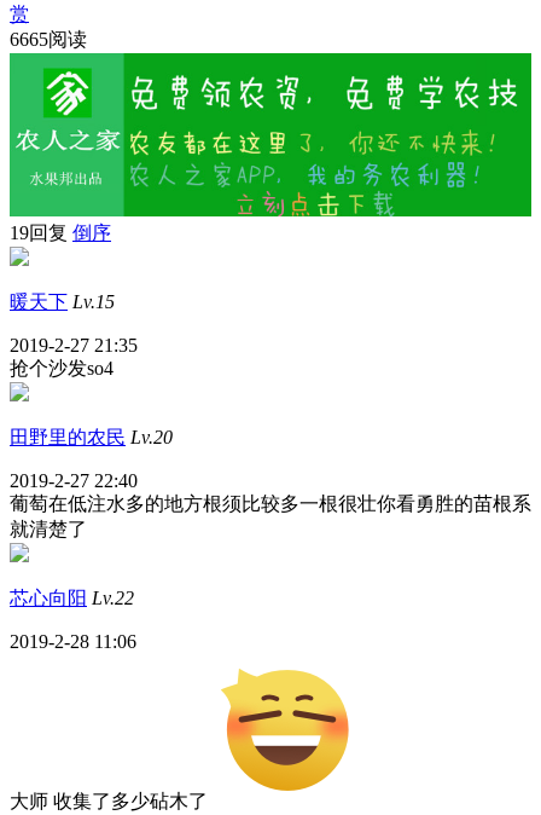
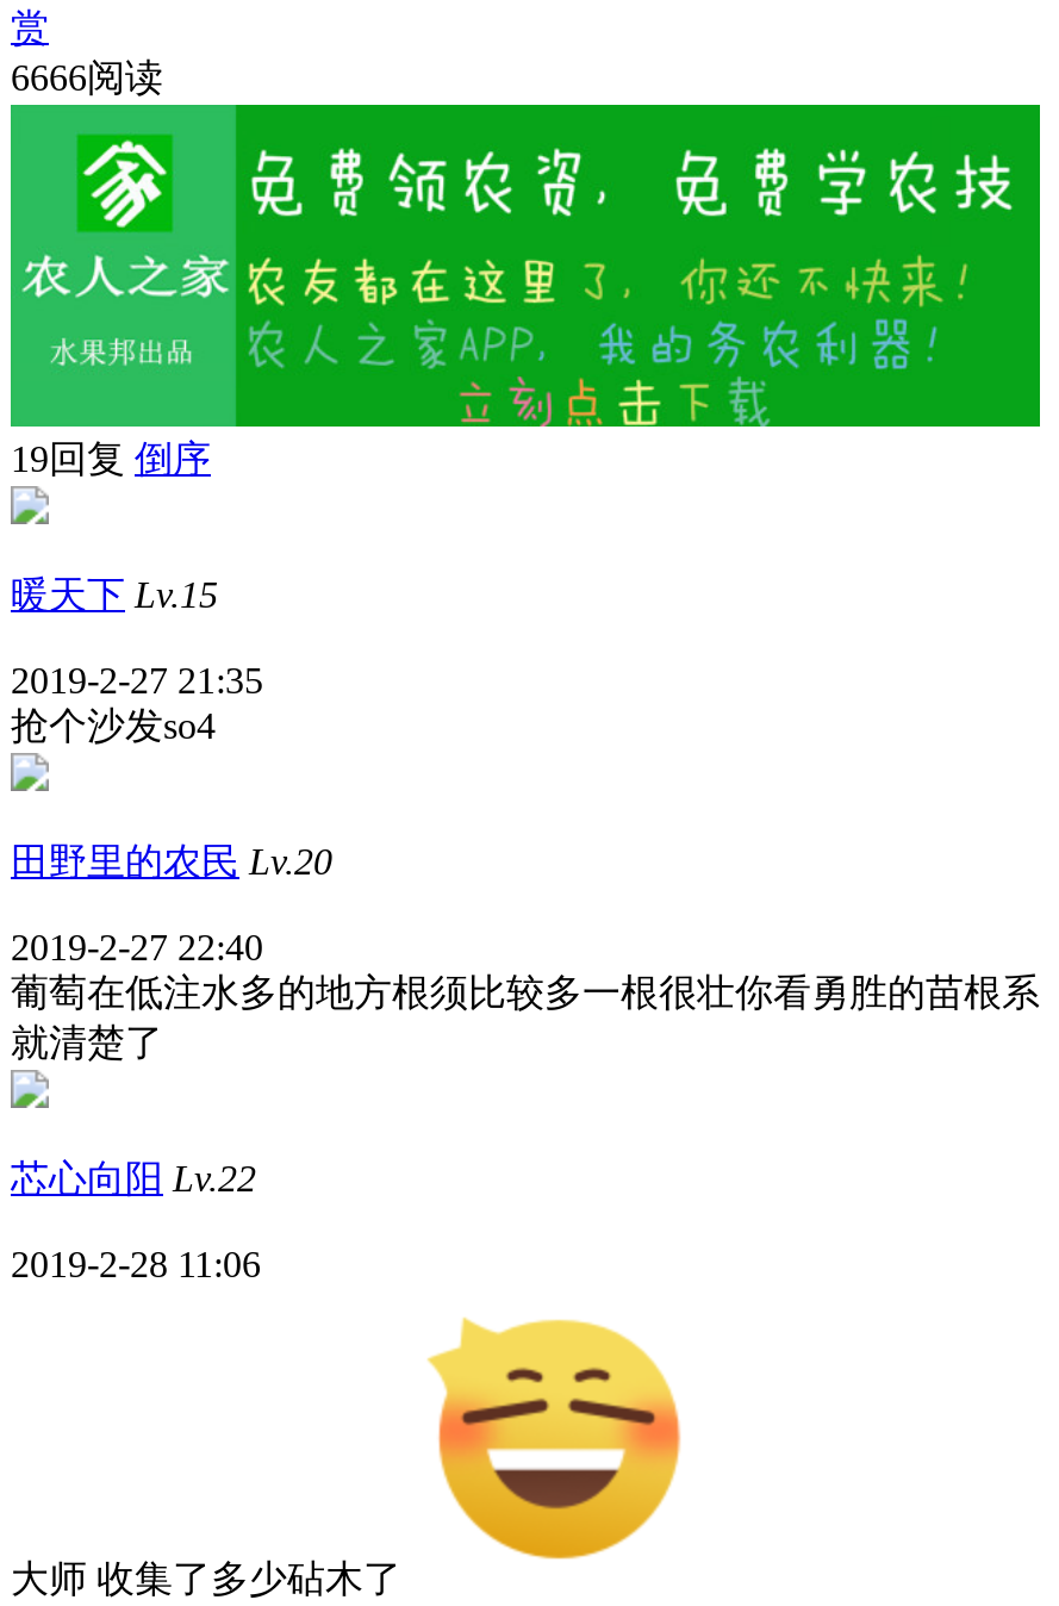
[10,29,87,50] 6665阅读 -> [11,57,163,98] 6666阅读

